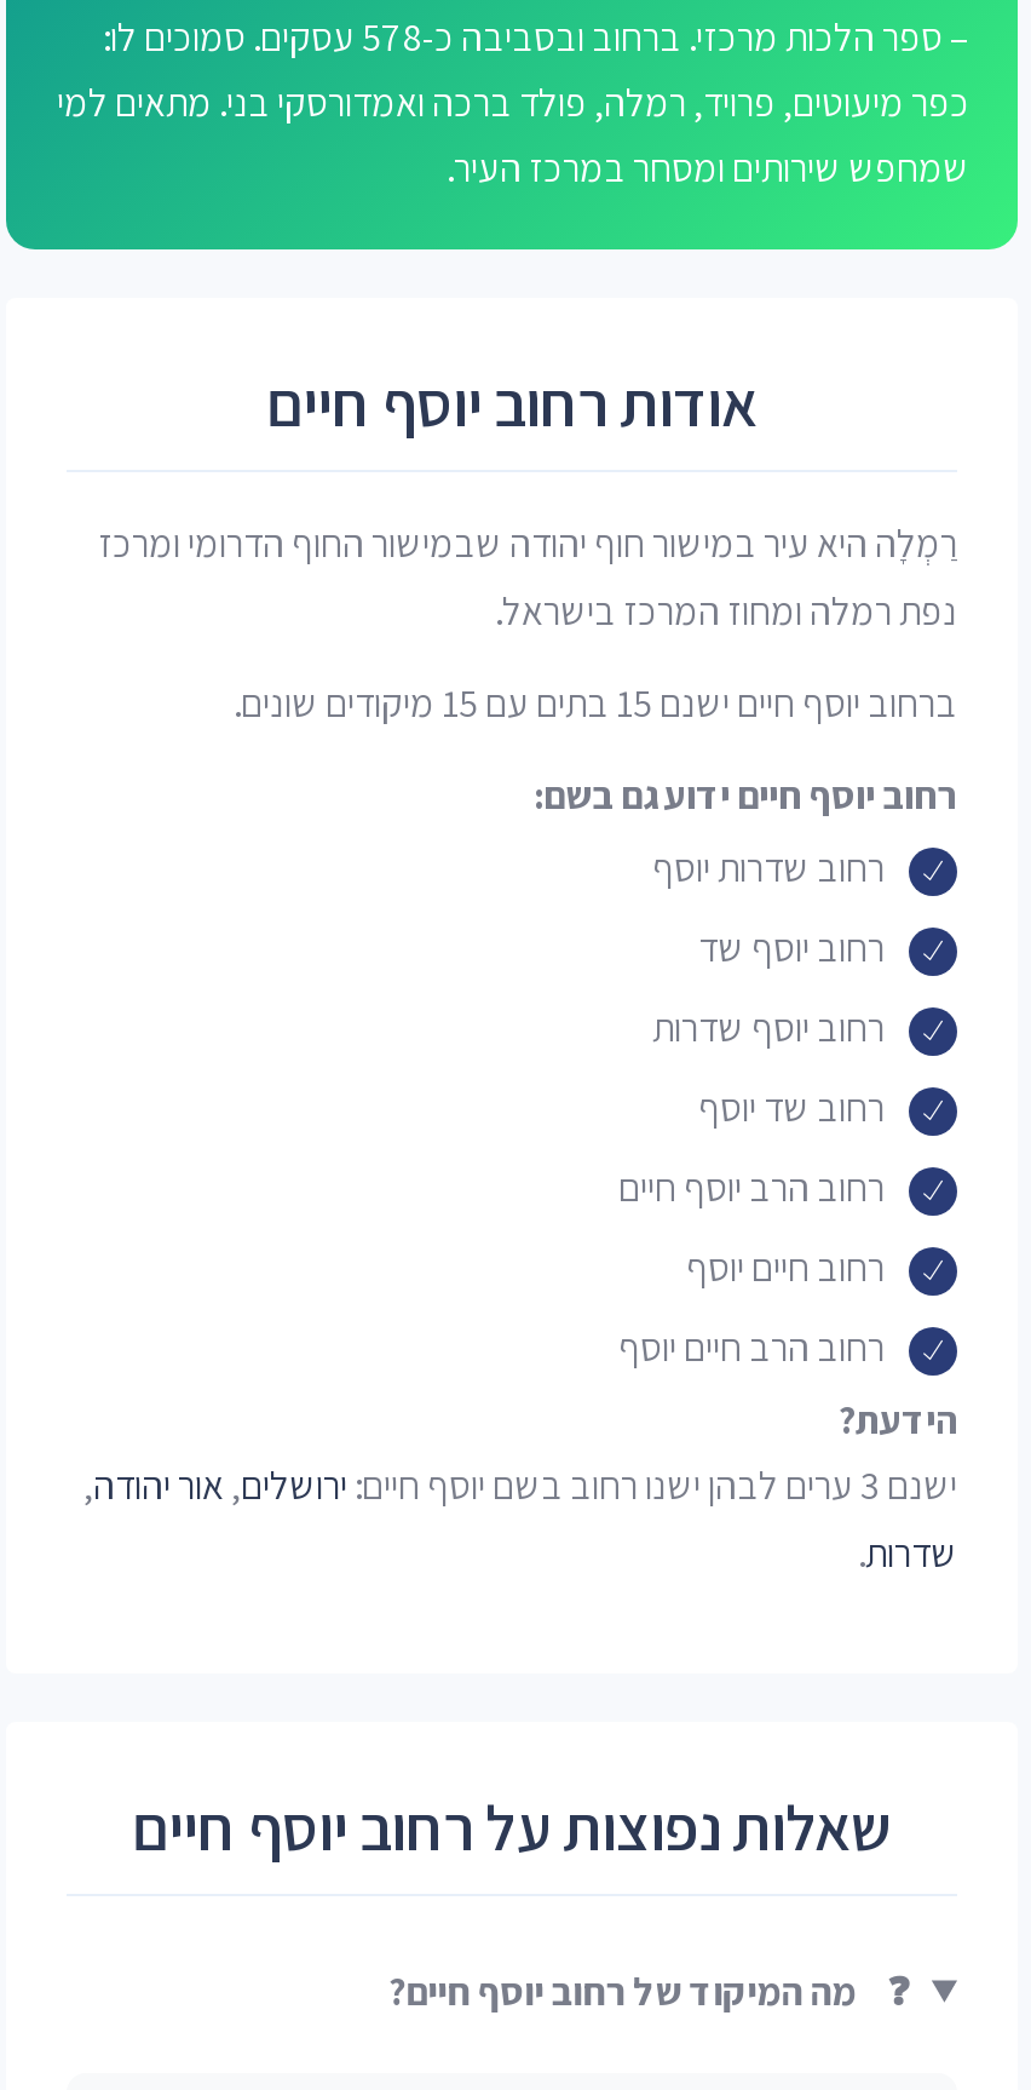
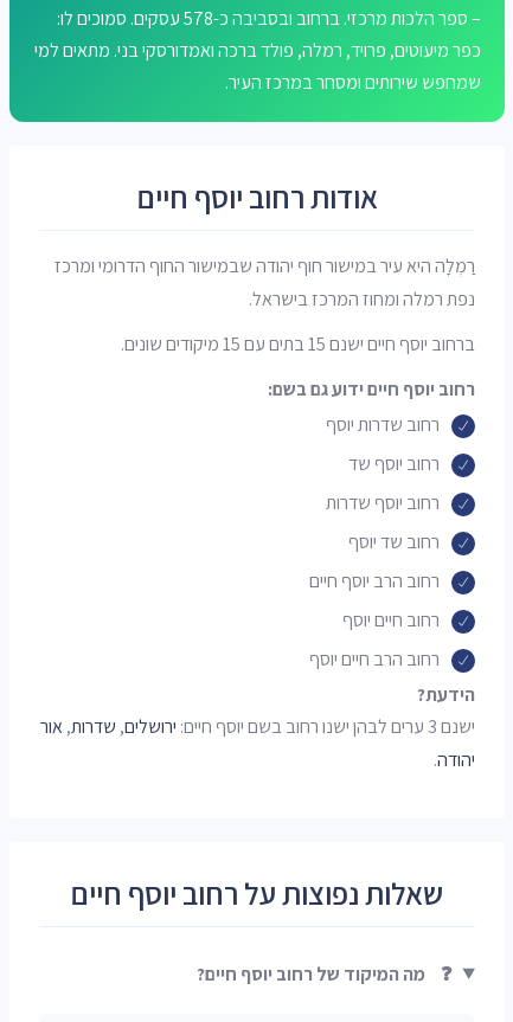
[83,1459,957,1578] ירושלים, אור יהודה, | שדרות. -> [40,714,475,772] ירושלים, שדרות, אור | יהודה.

